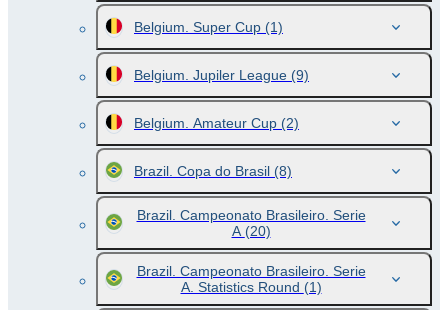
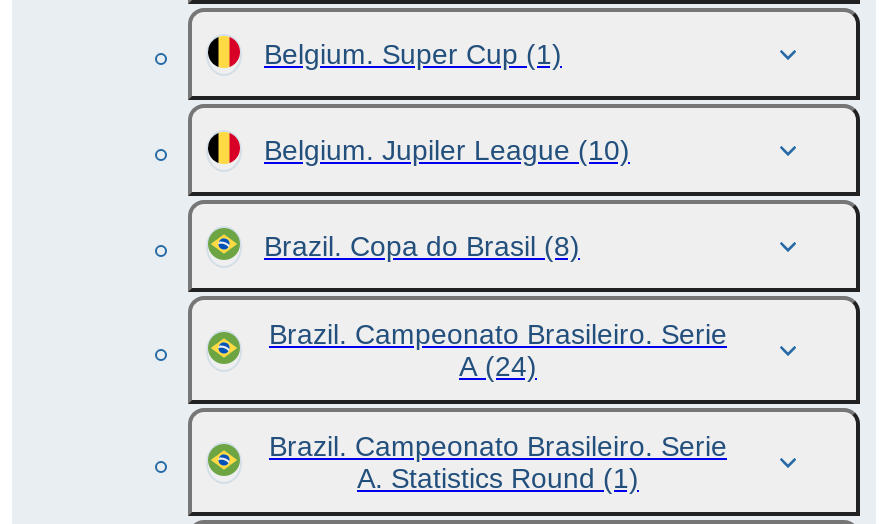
[134,67,309,131] Belgium. Jupiler League (9) | Belgium. Amateur Cup (2) -> [264,134,630,166] Belgium. Jupiler League (10)
[231,223,270,239] A (20) -> [459,350,537,382] A (24)

